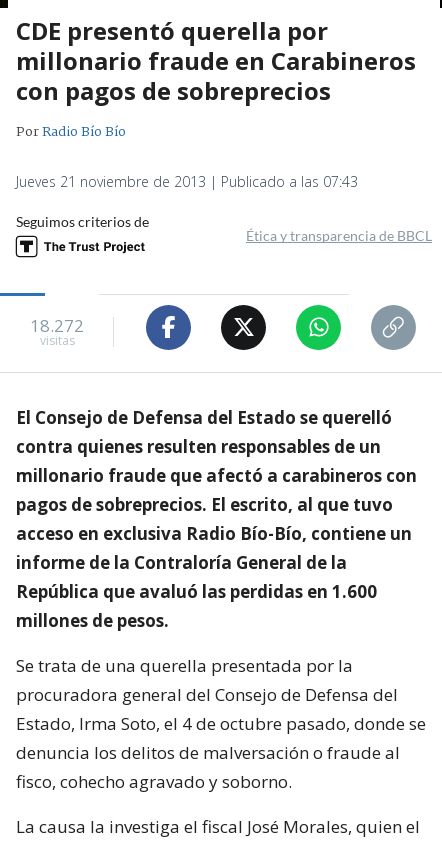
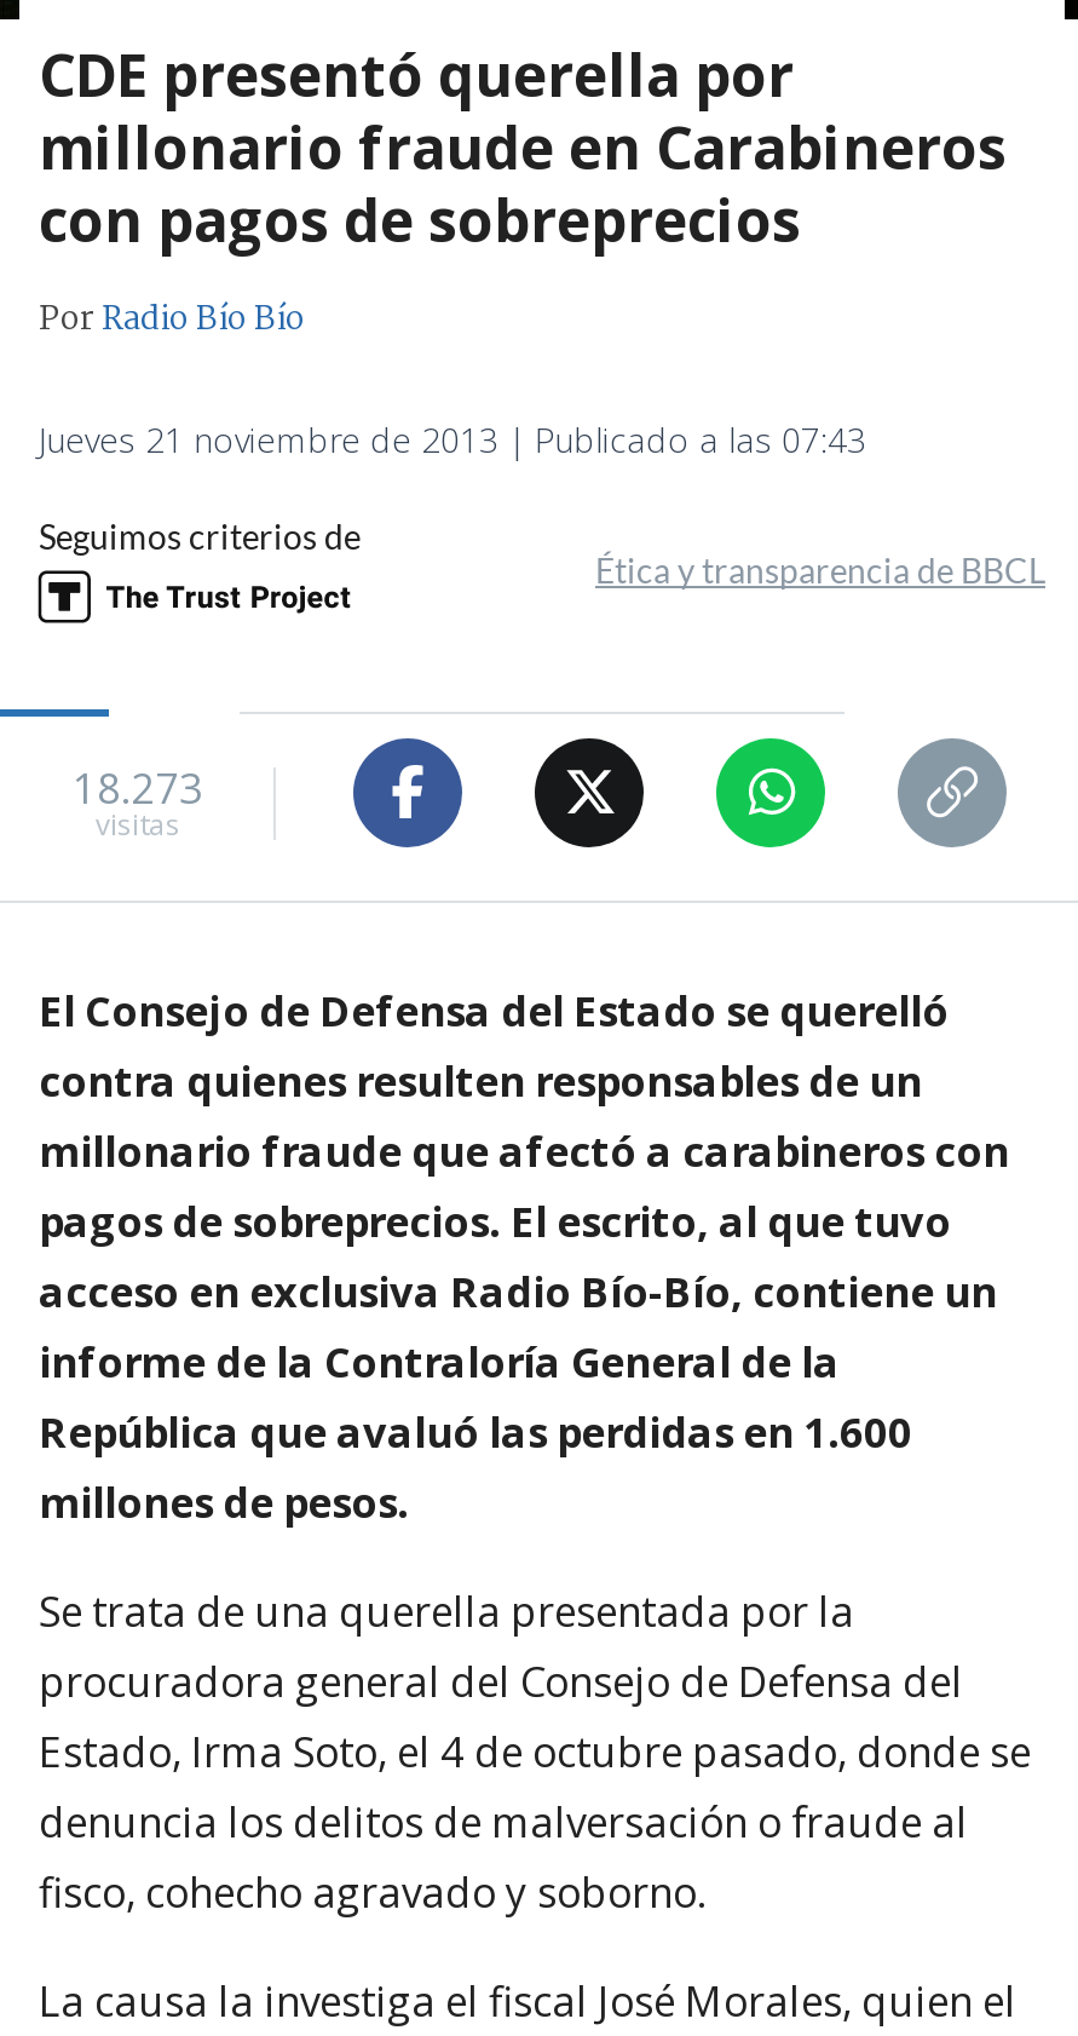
[30,314,84,337] 18.272 -> [73,761,203,817] 18.273

